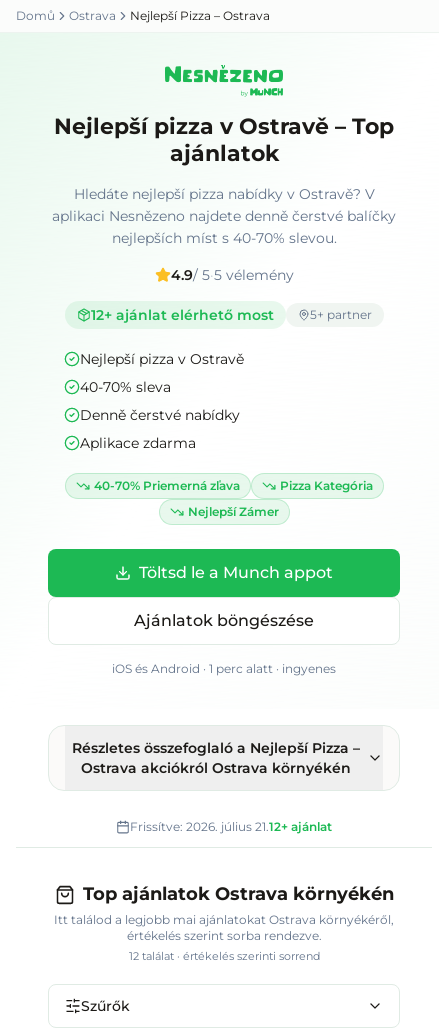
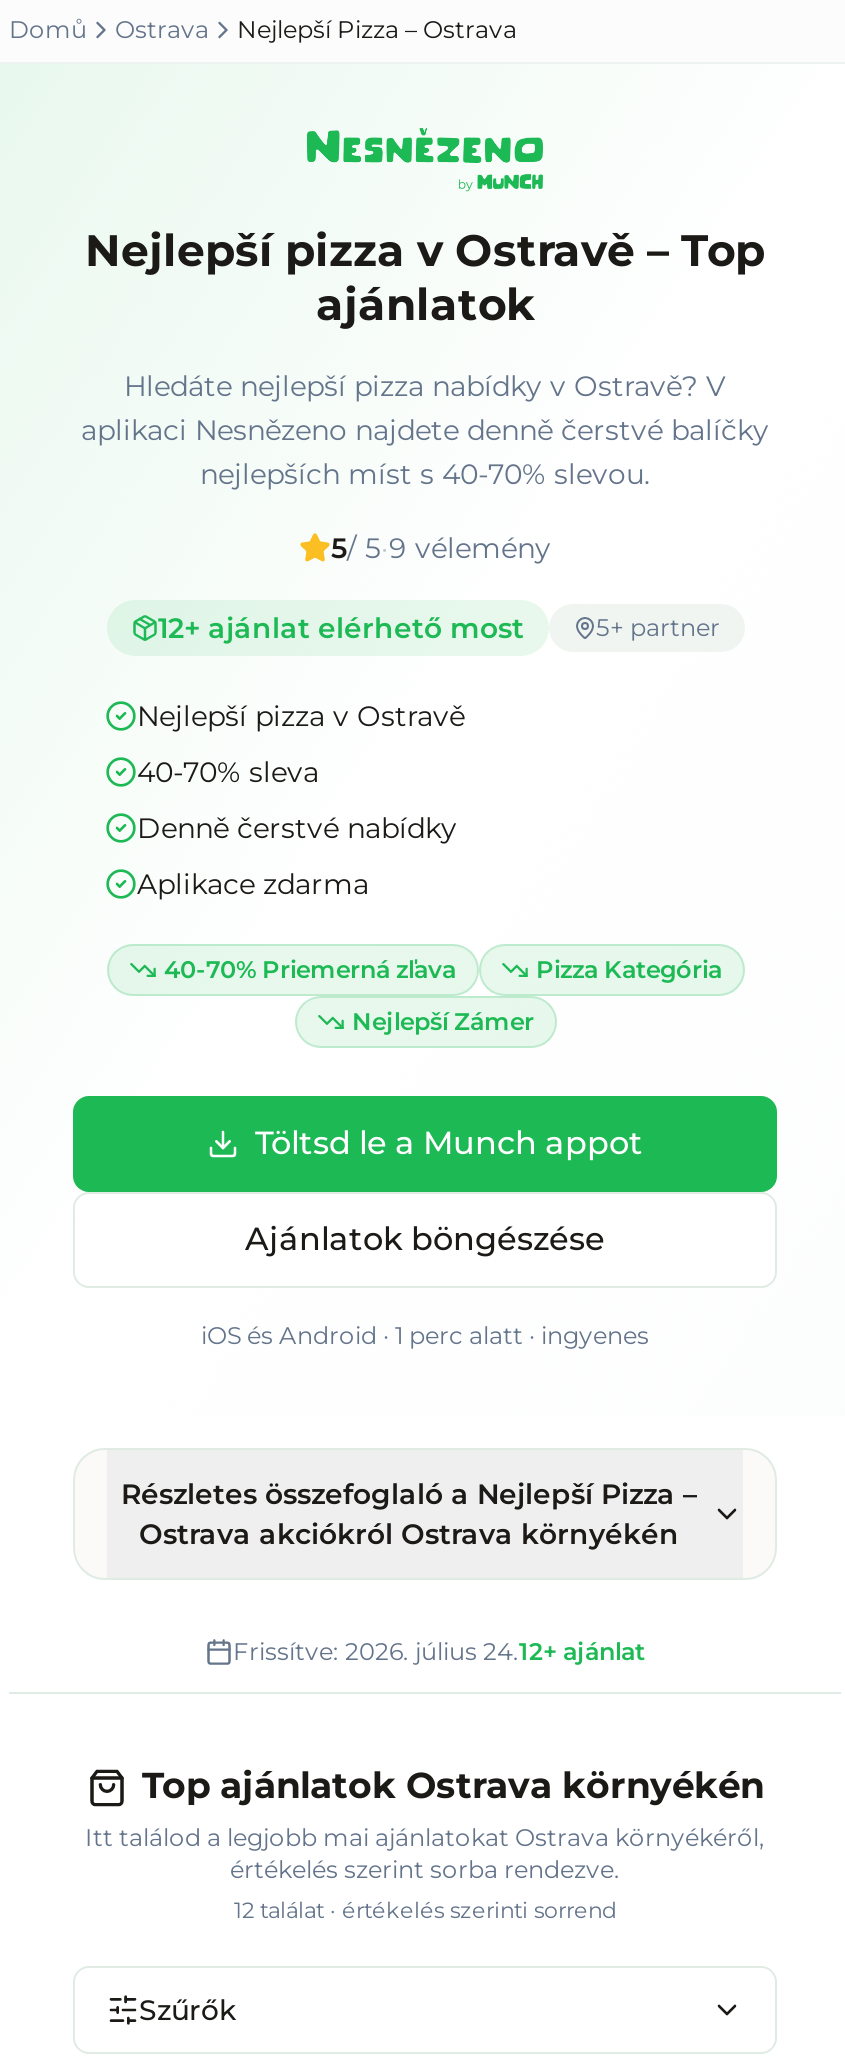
[170,266,293,284] 4.9/ 5 · 5 vélemény -> [331,530,551,566] 5/ 5 · 9 vélemény
[130,819,332,834] Frissítve: 2026. július 21.12+ ajánlat -> [233,1636,645,1666] Frissítve: 2026. július 24.12+ ajánlat

